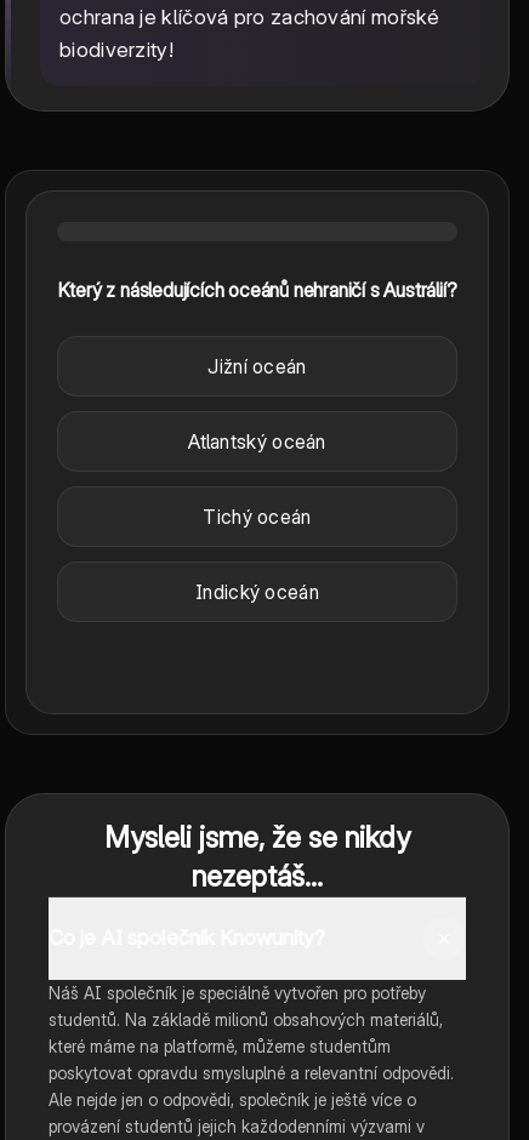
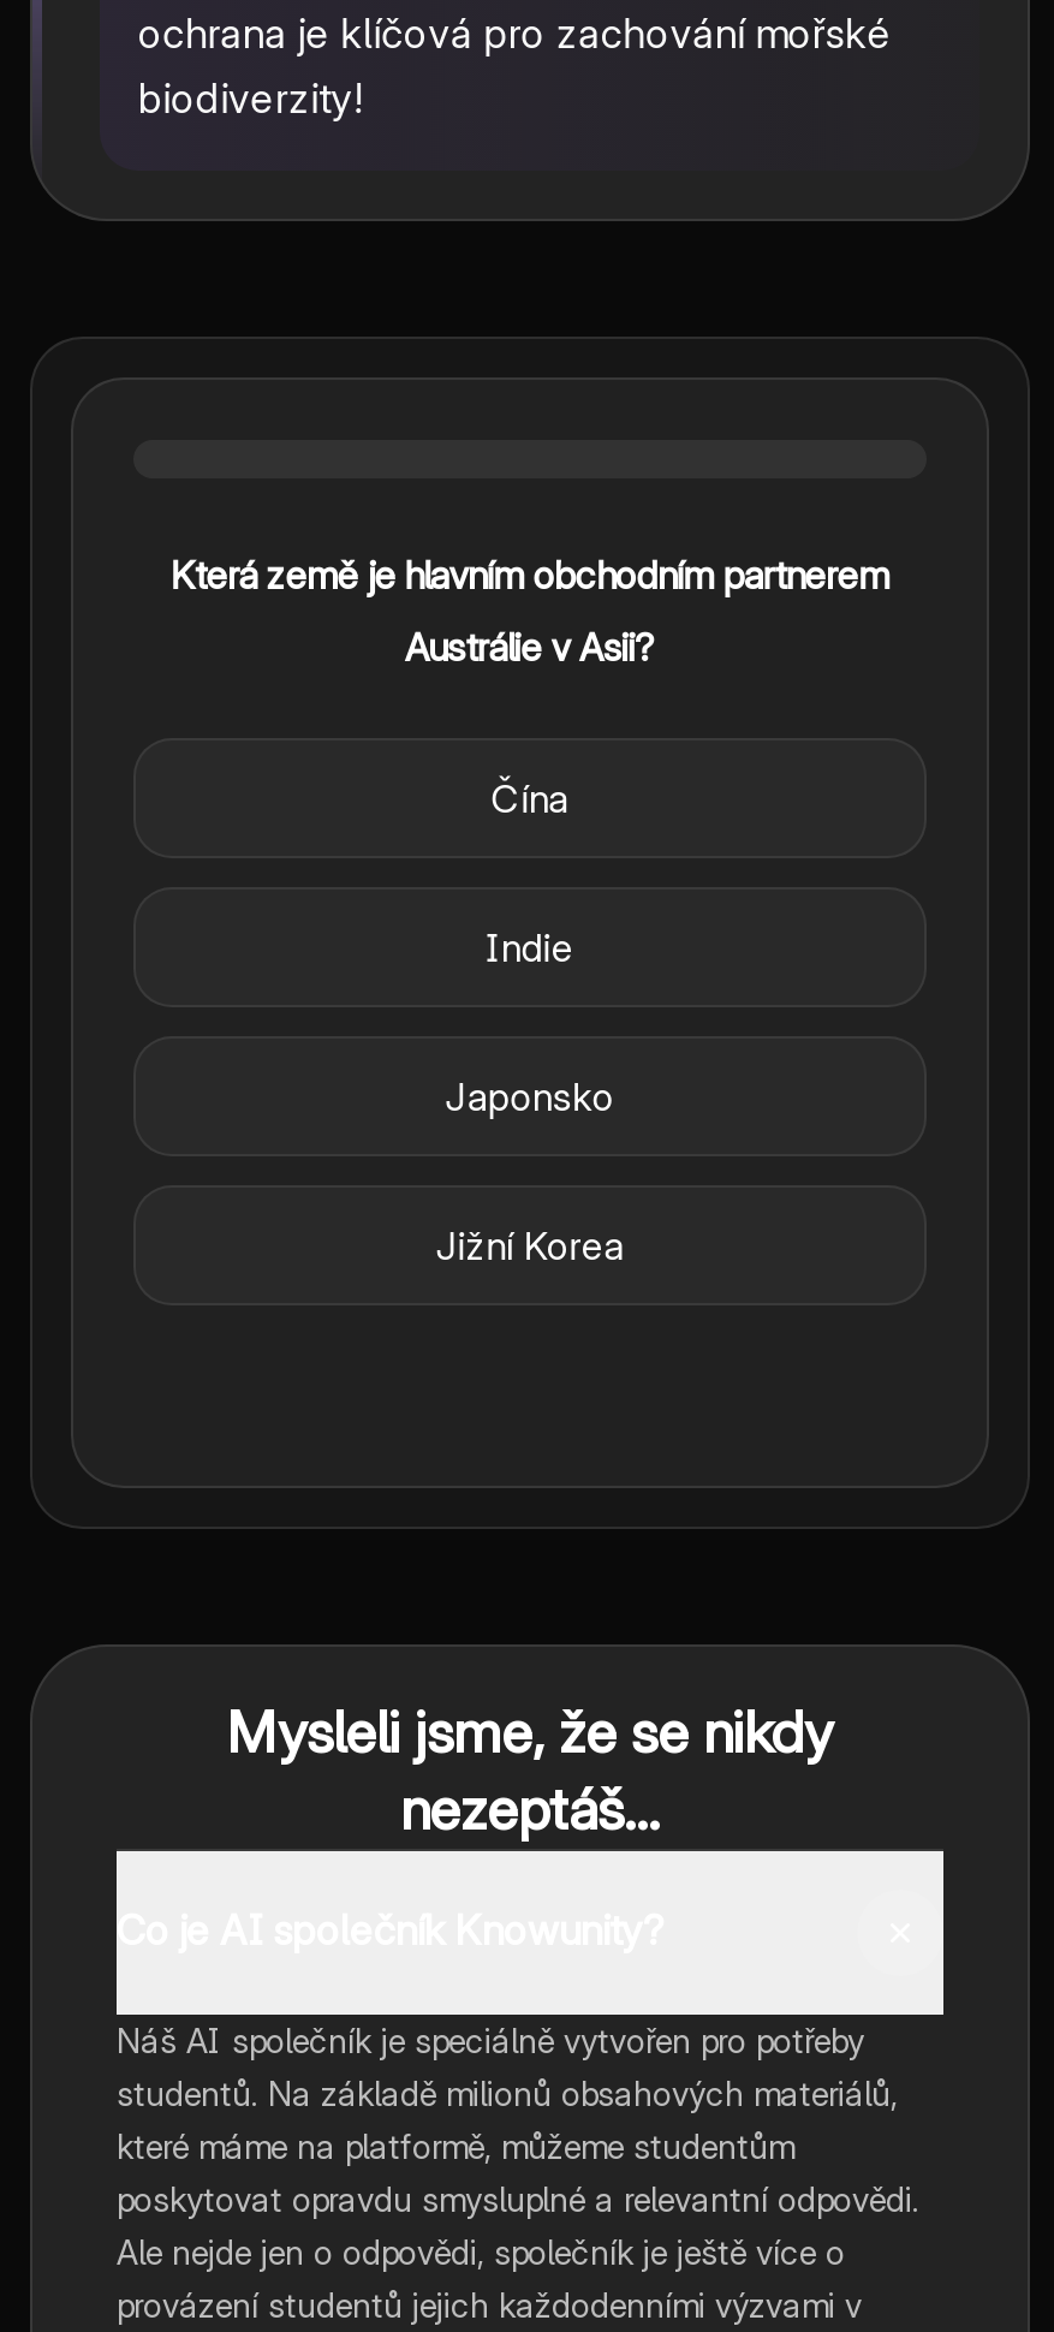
[58,277,457,604] Který z následujících oceánů nehraničí s Austrálií? | Jižní oceán | Atlantský oceán | Tichý oceán | Indický oceán -> [171,550,889,1269] Která země je hlavním obchodním partnerem | Austrálie v Asii? | Čína | Indie | Japonsko | Jižní Korea

